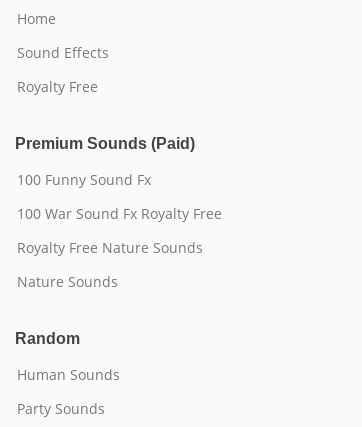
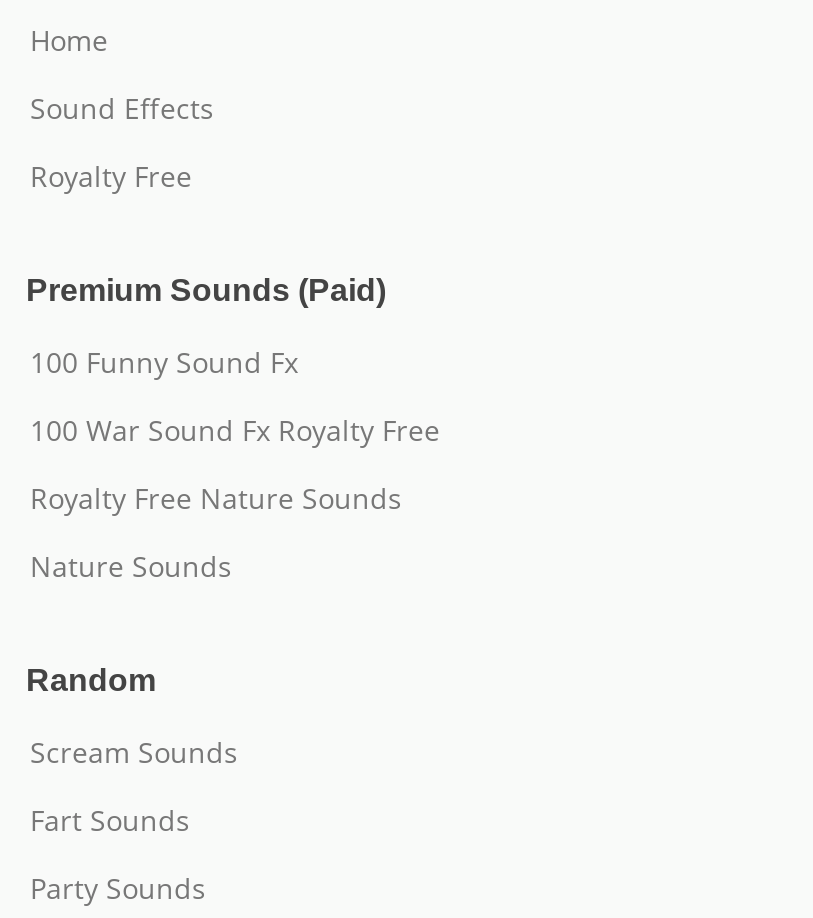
[17,365,120,384] Human Sounds -> [30,733,238,839] Scream Sounds | Fart Sounds

